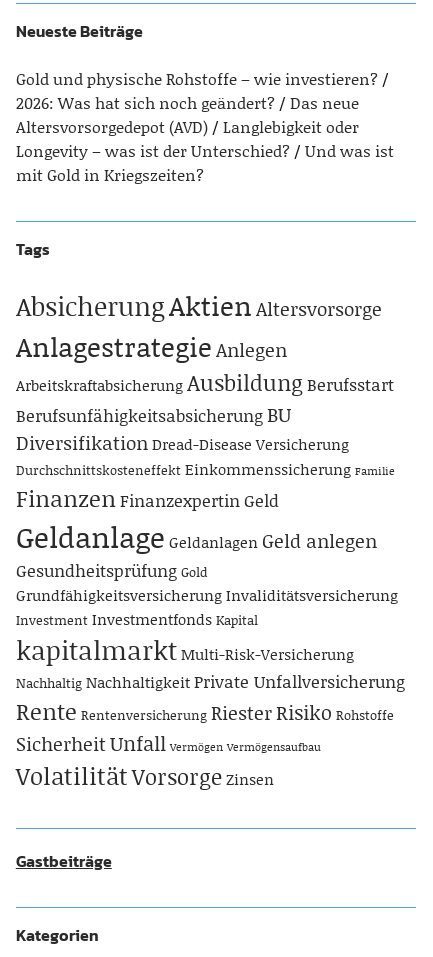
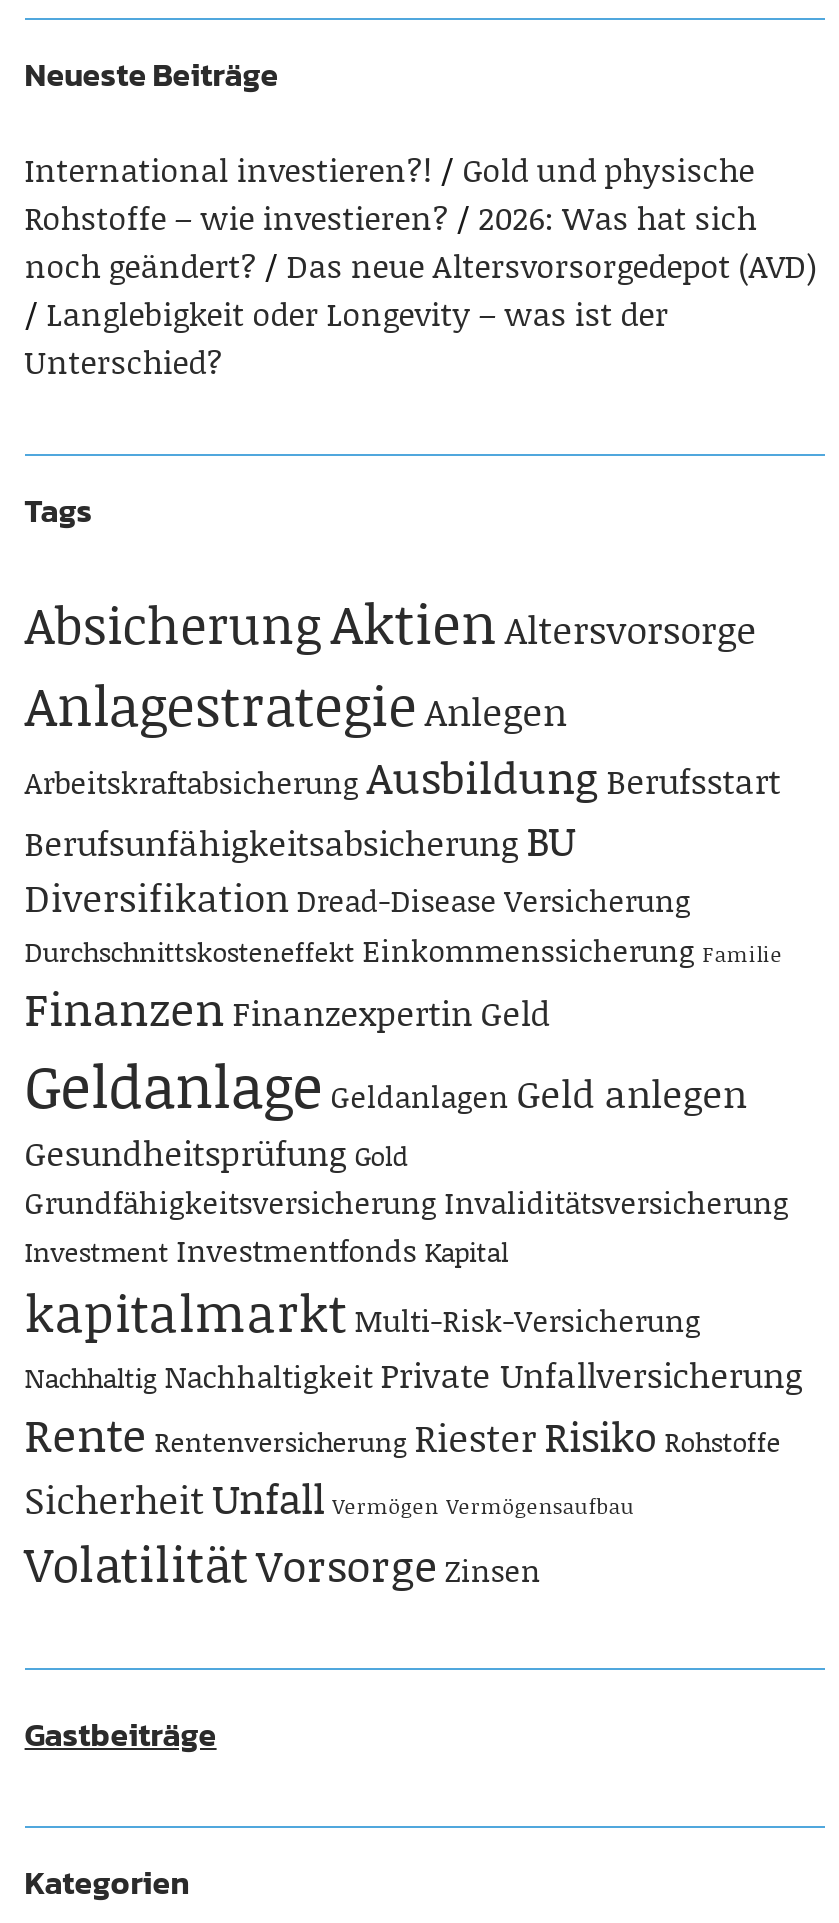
[16,67,394,186] Gold und physische Rohstoffe – wie investieren? | 2026: Was hat sich noch geändert? | Das neue | Altersvorsorgedepot (AVD) | Langlebigkeit oder | Longevity – was ist der Unterschied? | Und was ist | mit Gold in Kriegszeiten? -> [25,146,817,384] International investieren?! | Gold und physische | Rohstoffe – wie investieren? | 2026: Was hat sich | noch geändert? | Das neue Altersvorsorgedepot (AVD) | Langlebigkeit oder Longevity – was ist der | Unterschied?

